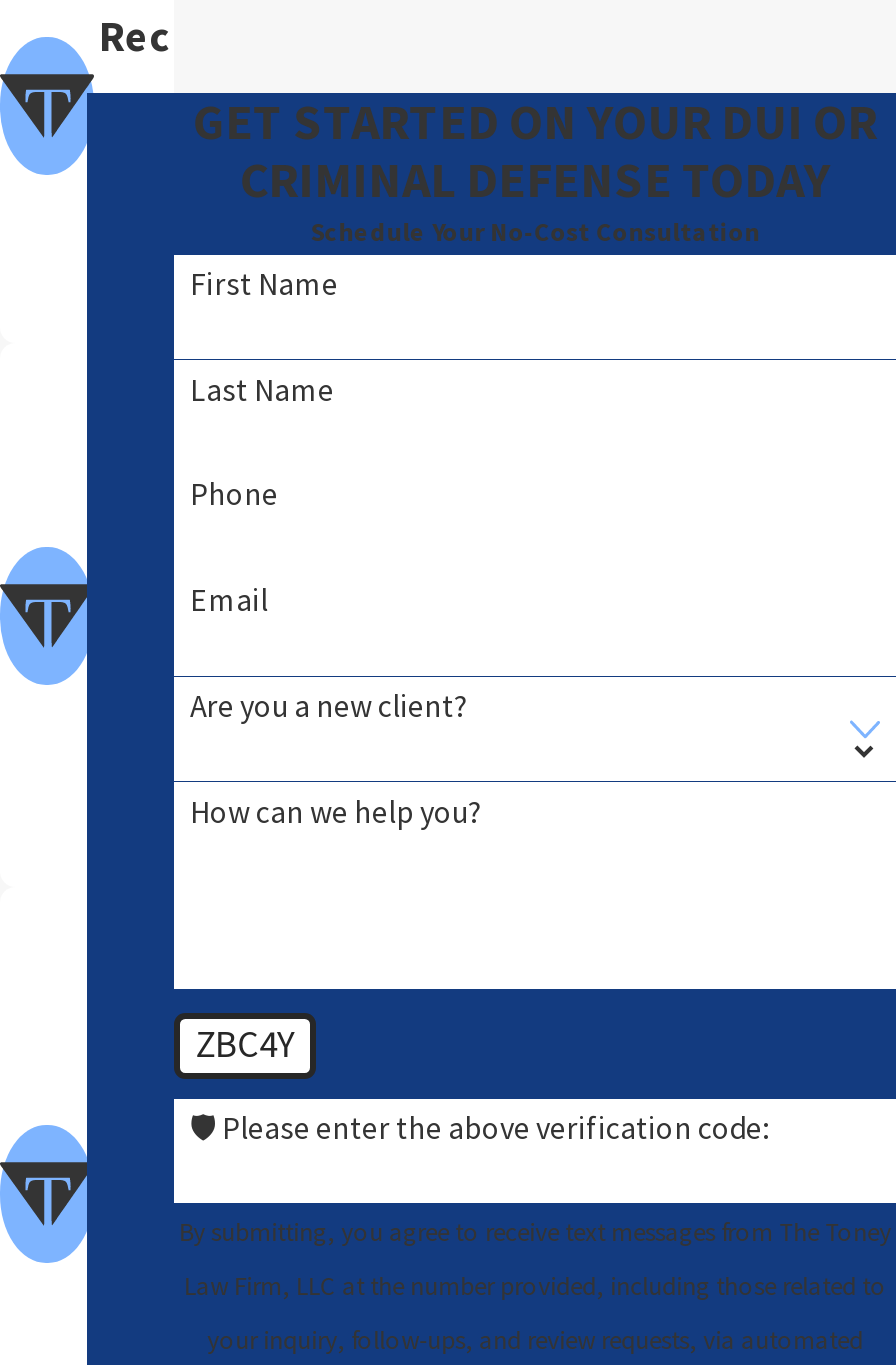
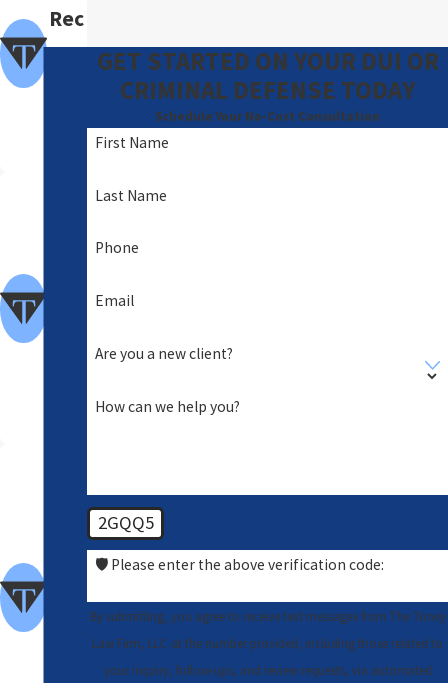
[195,1022,295,1068] ZBC4Y -> [98,511,154,534] 2GQQ5

